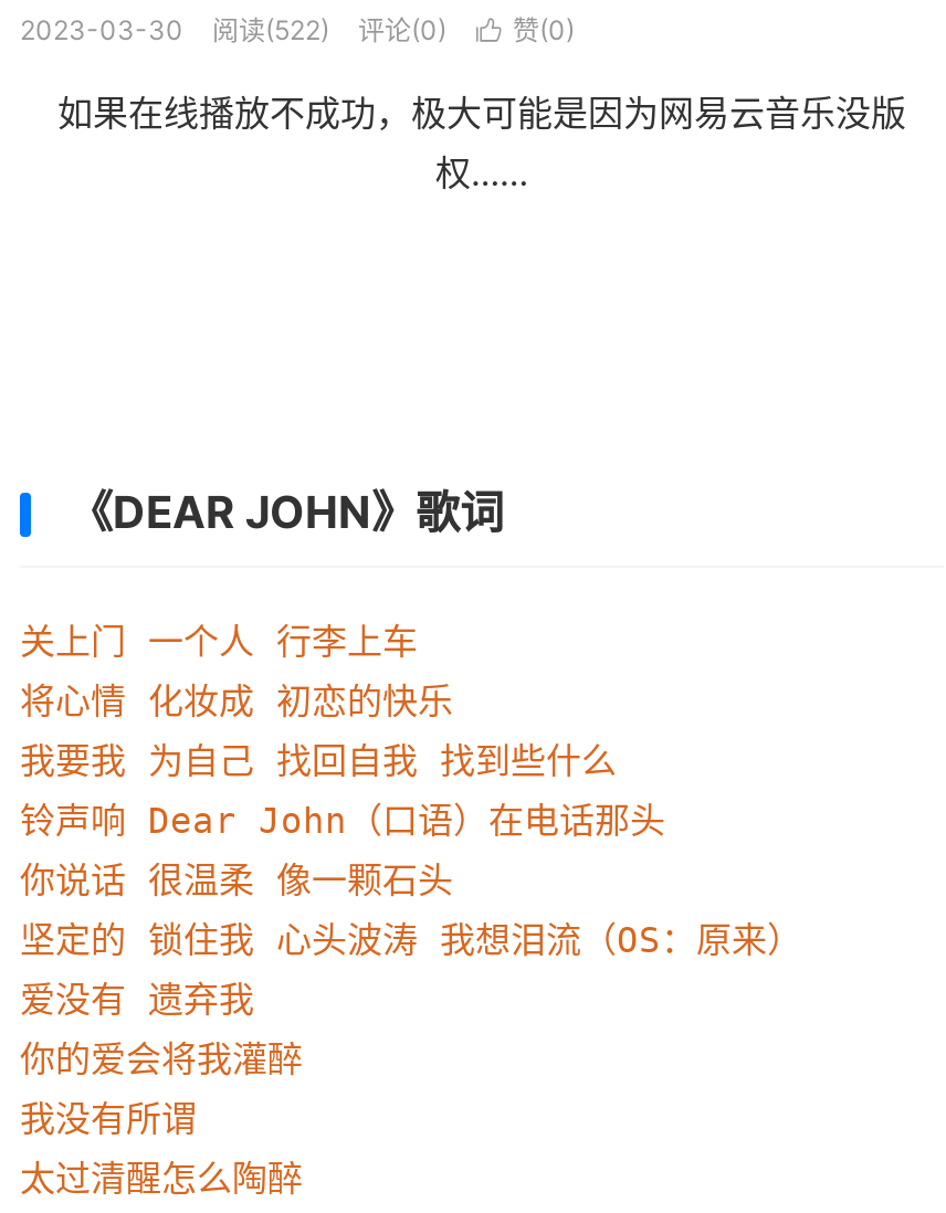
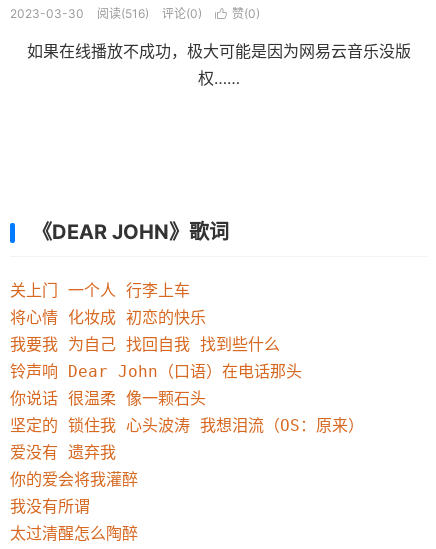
[212,13,329,46] 阅读(522) -> [97,6,149,21] 阅读(516)

